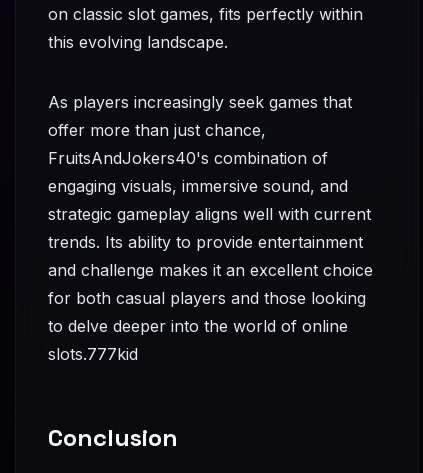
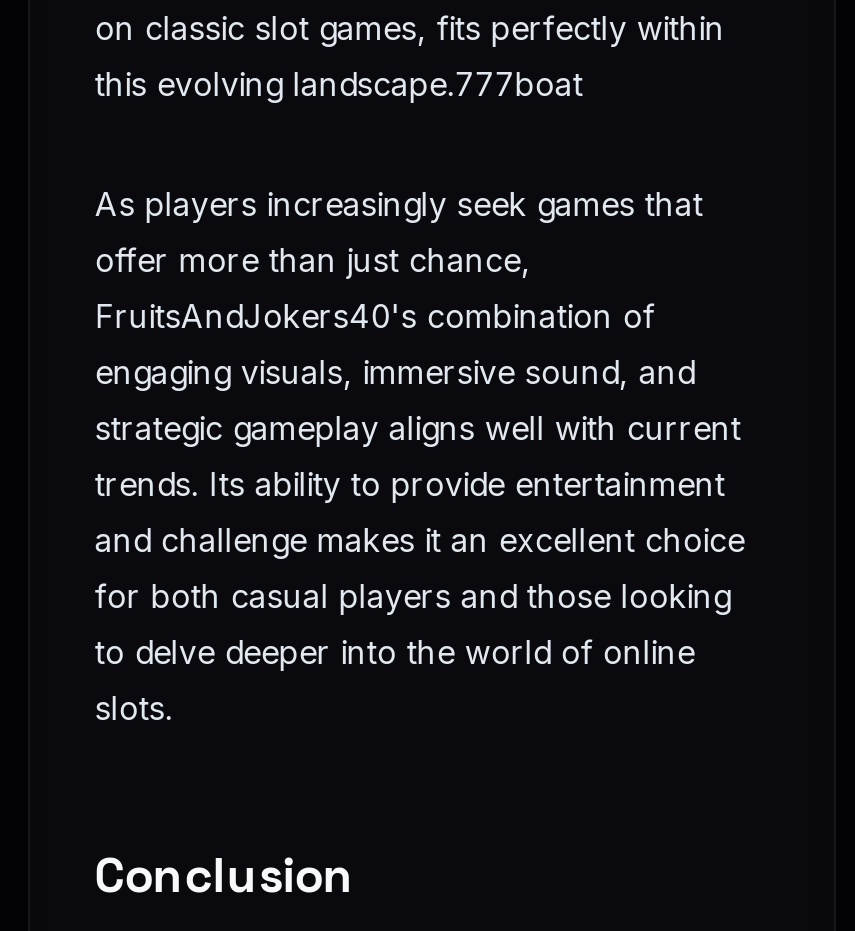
[48,32,228,52] this evolving landscape. -> [95,64,583,104] this evolving landscape.777boat
[48,344,138,364] slots.777kid -> [95,688,173,728] slots.

